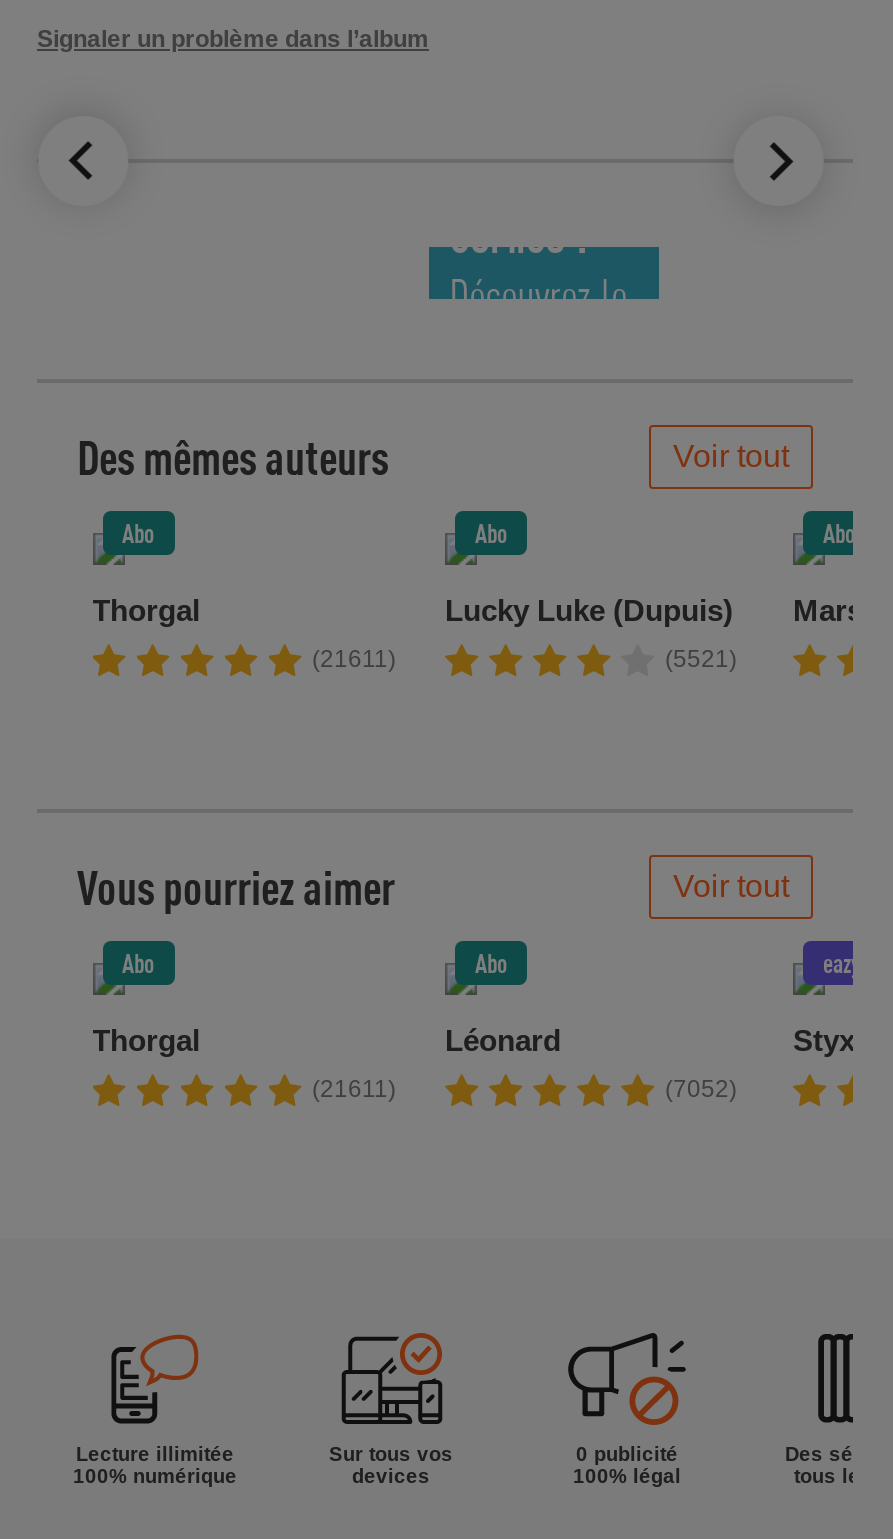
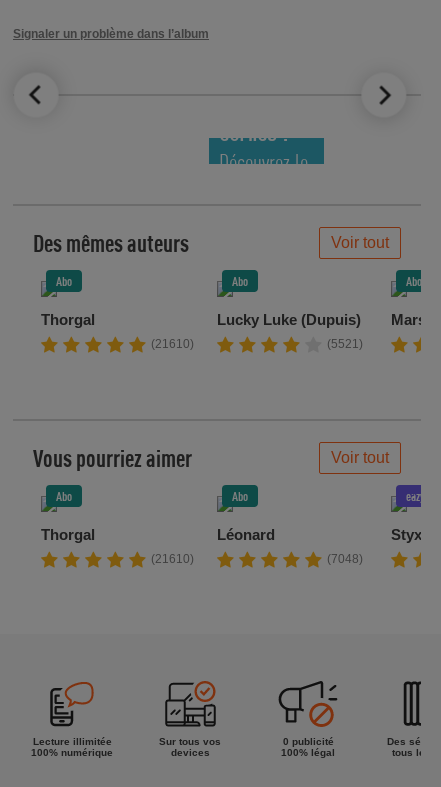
[312,645,396,673] (21611) -> [150,337,193,351] (21610)
[312,1075,396,1103] (21611) -> [150,552,193,566] (21610)
[665,1075,737,1103] (7052) -> [327,552,363,566] (7048)

